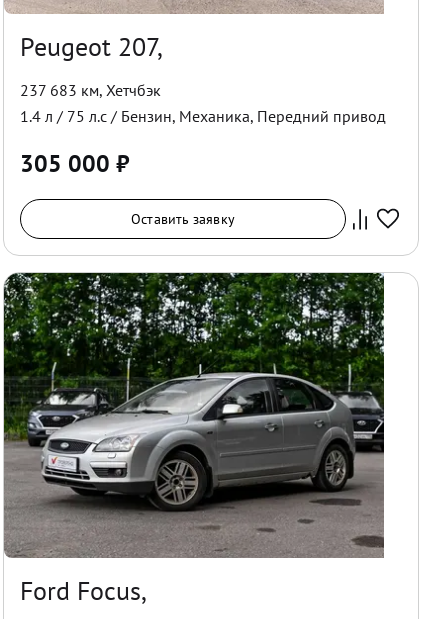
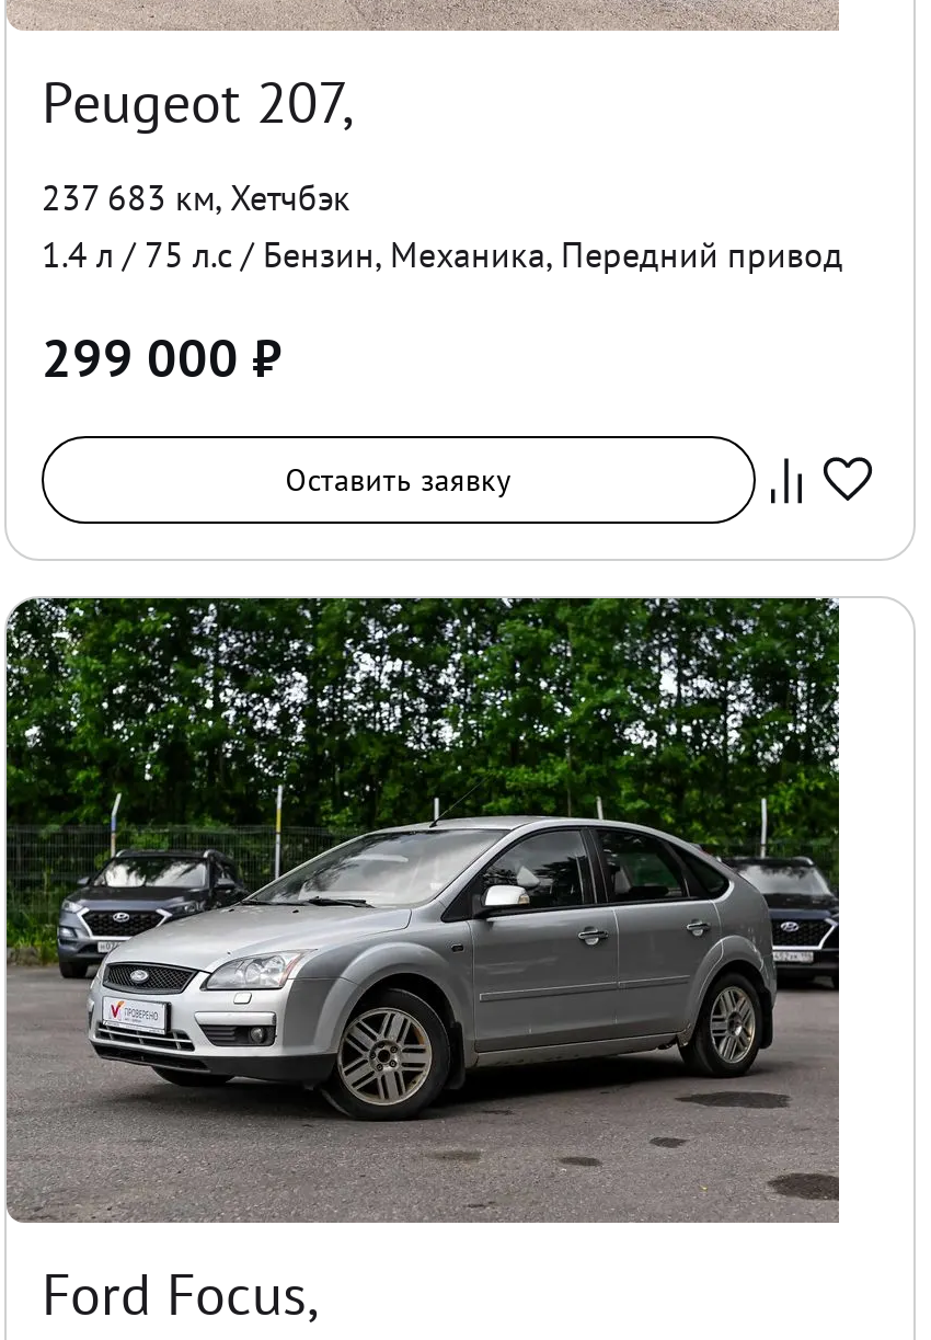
[20,148,130,179] 305 000 ₽ -> [42,324,283,392] 299 000 ₽

